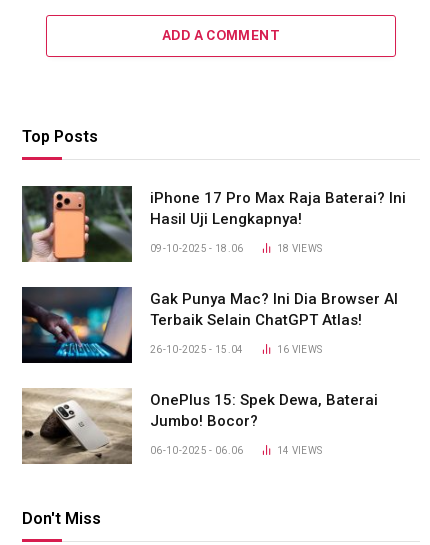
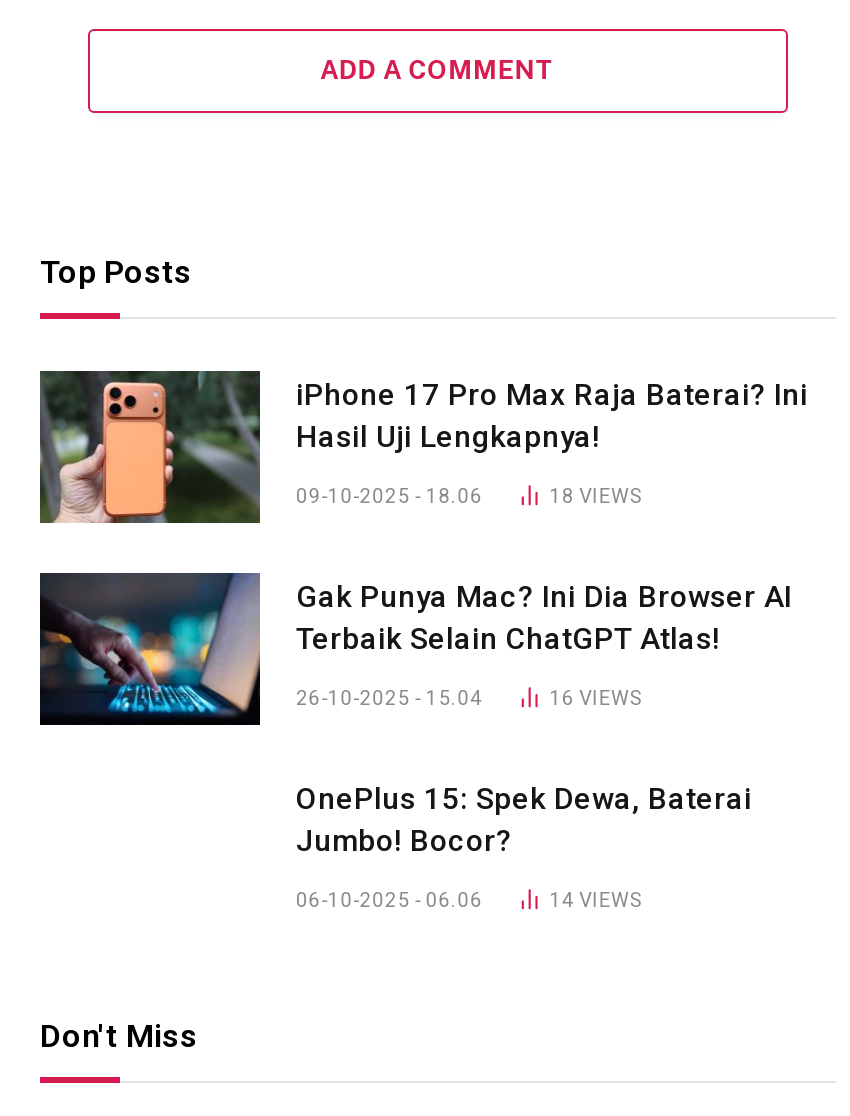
[21,388,133,465] [image] -> none

